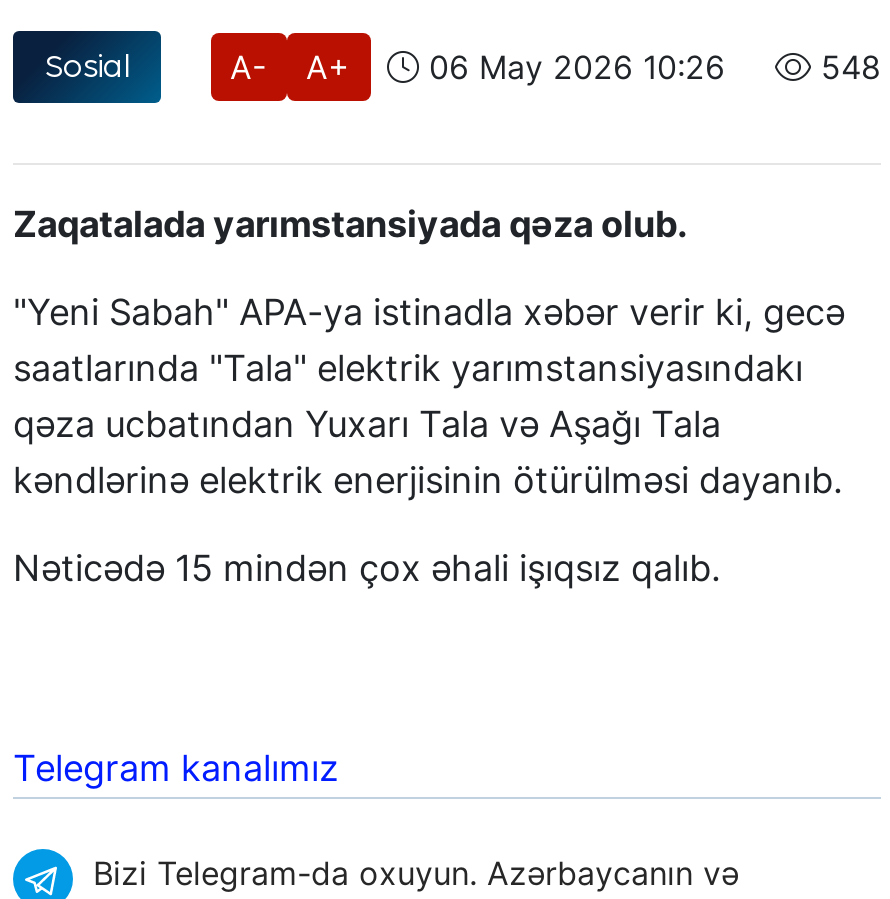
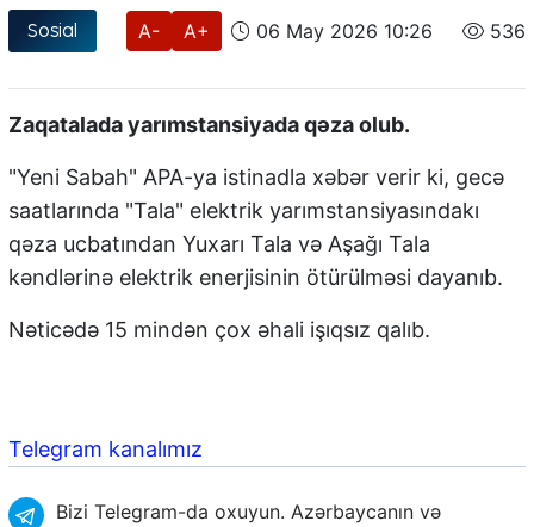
[230,47,881,87] A- A+ 06 May 2026 10:26 548 -> [138,19,526,43] A- A+ 06 May 2026 10:26 536

